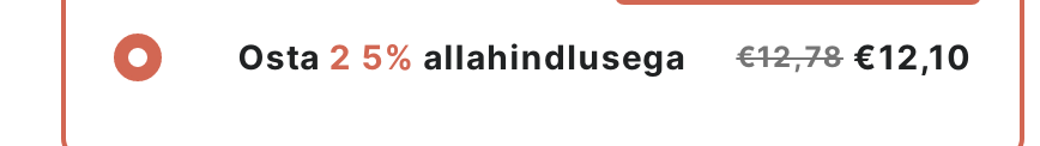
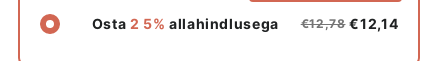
[238,35,972,76] Osta 2 5% allahindlusega €12,78 €12,10 -> [92,15,398,32] Osta 2 5% allahindlusega €12,78 €12,14

